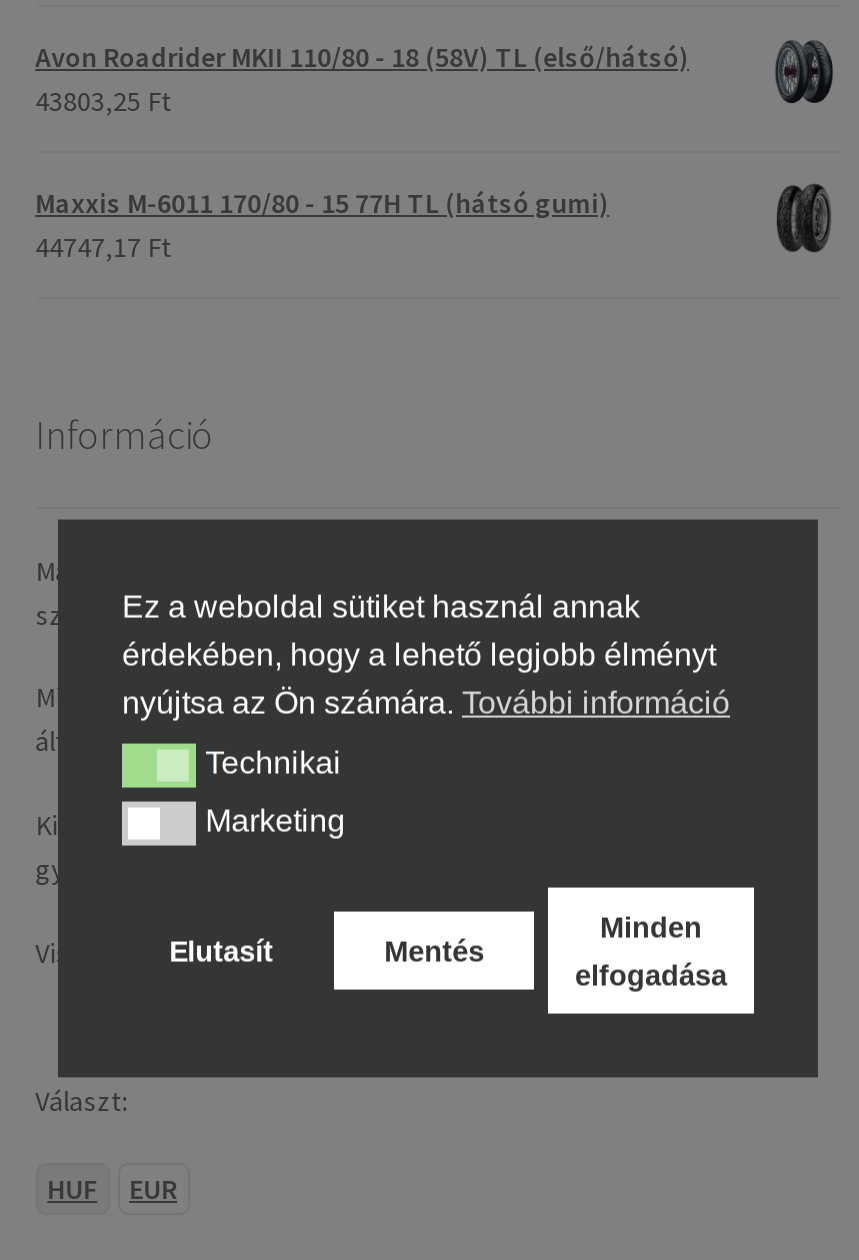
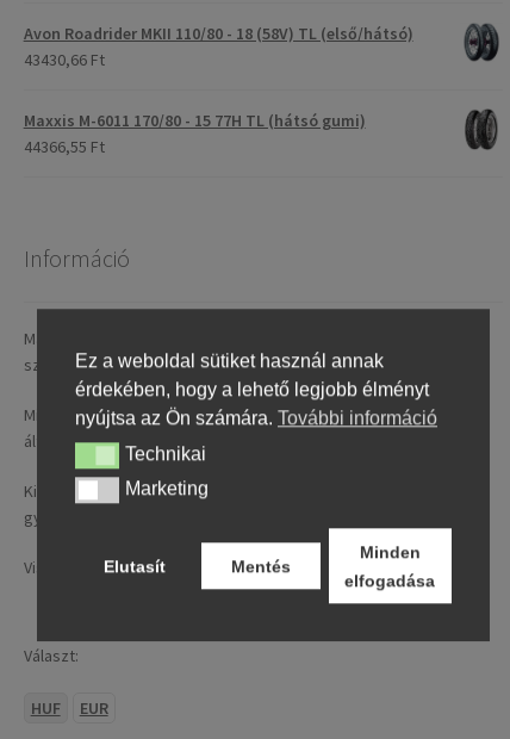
[35,83,171,119] 43803,25 Ft -> [23,49,104,70] 43430,66 Ft
[35,229,171,265] 44747,17 Ft -> [23,136,104,157] 44366,55 Ft

